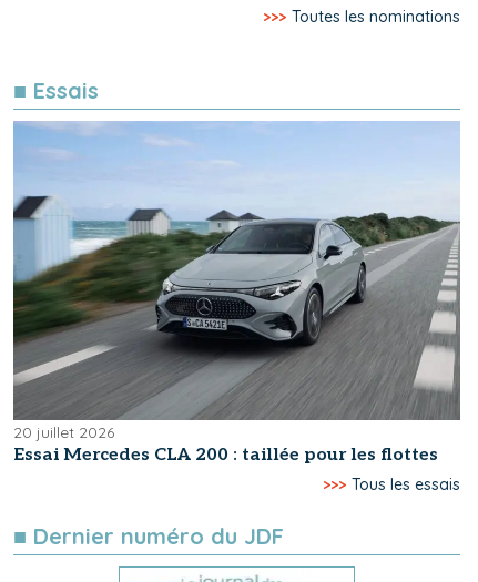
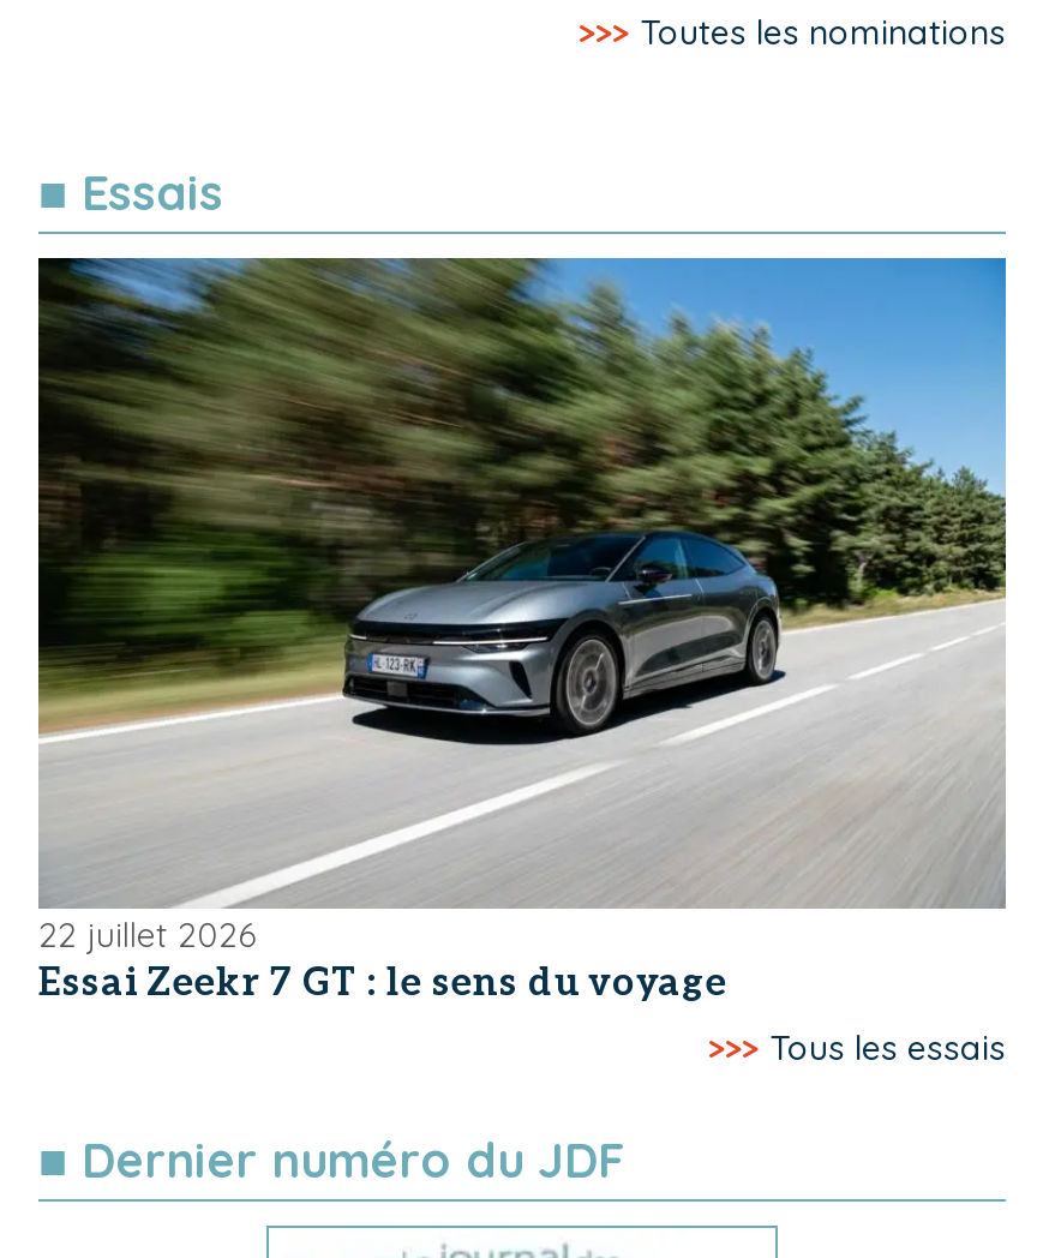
[12,120,460,442] [image] | 20 juillet 2026 -> [36,254,1006,955] [image] | 22 juillet 2026
[13,444,438,465] Essai Mercedes CLA 200 : taillée pour les flottes -> [38,960,727,1006] Essai Zeekr 7 GT : le sens du voyage

